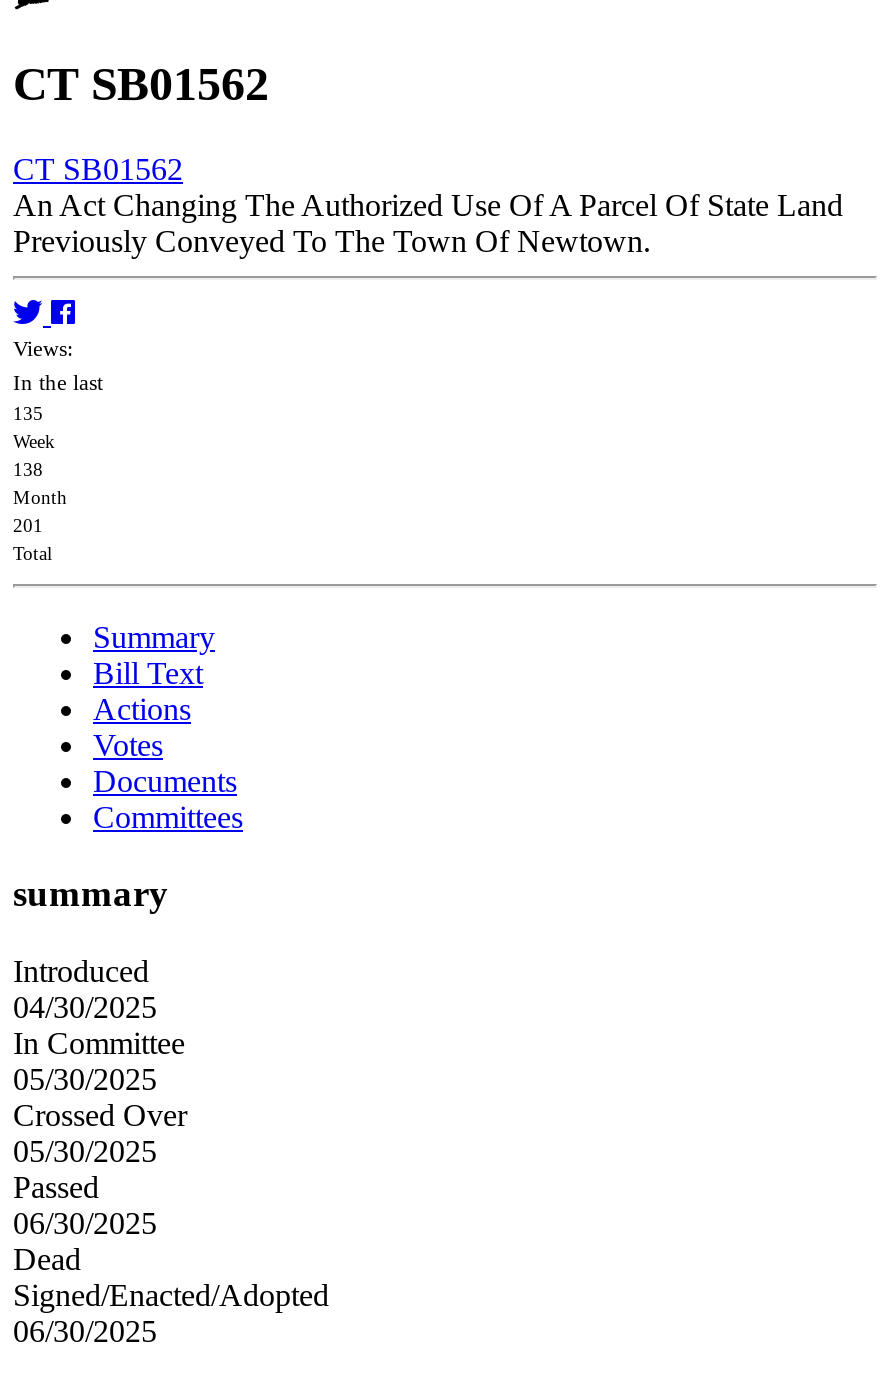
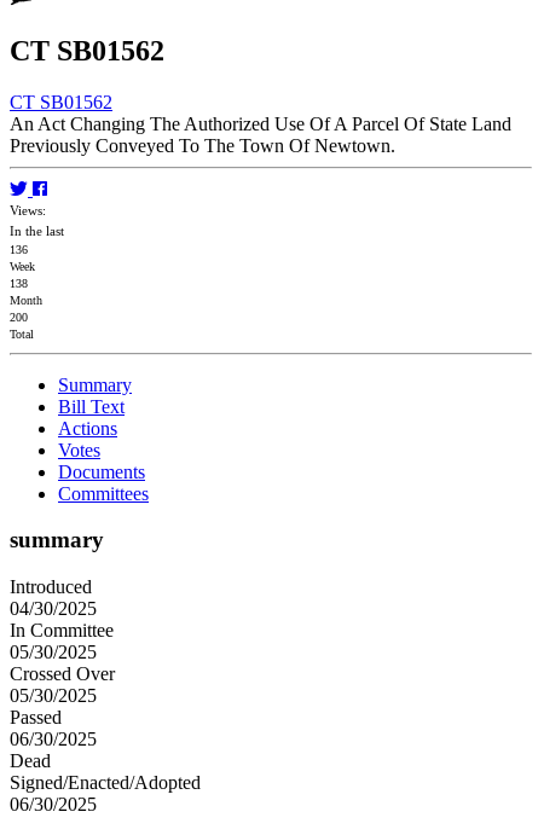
[13,401,43,423] 135 -> [10,242,28,256] 136
[13,513,43,535] 201 -> [10,310,28,323] 200

